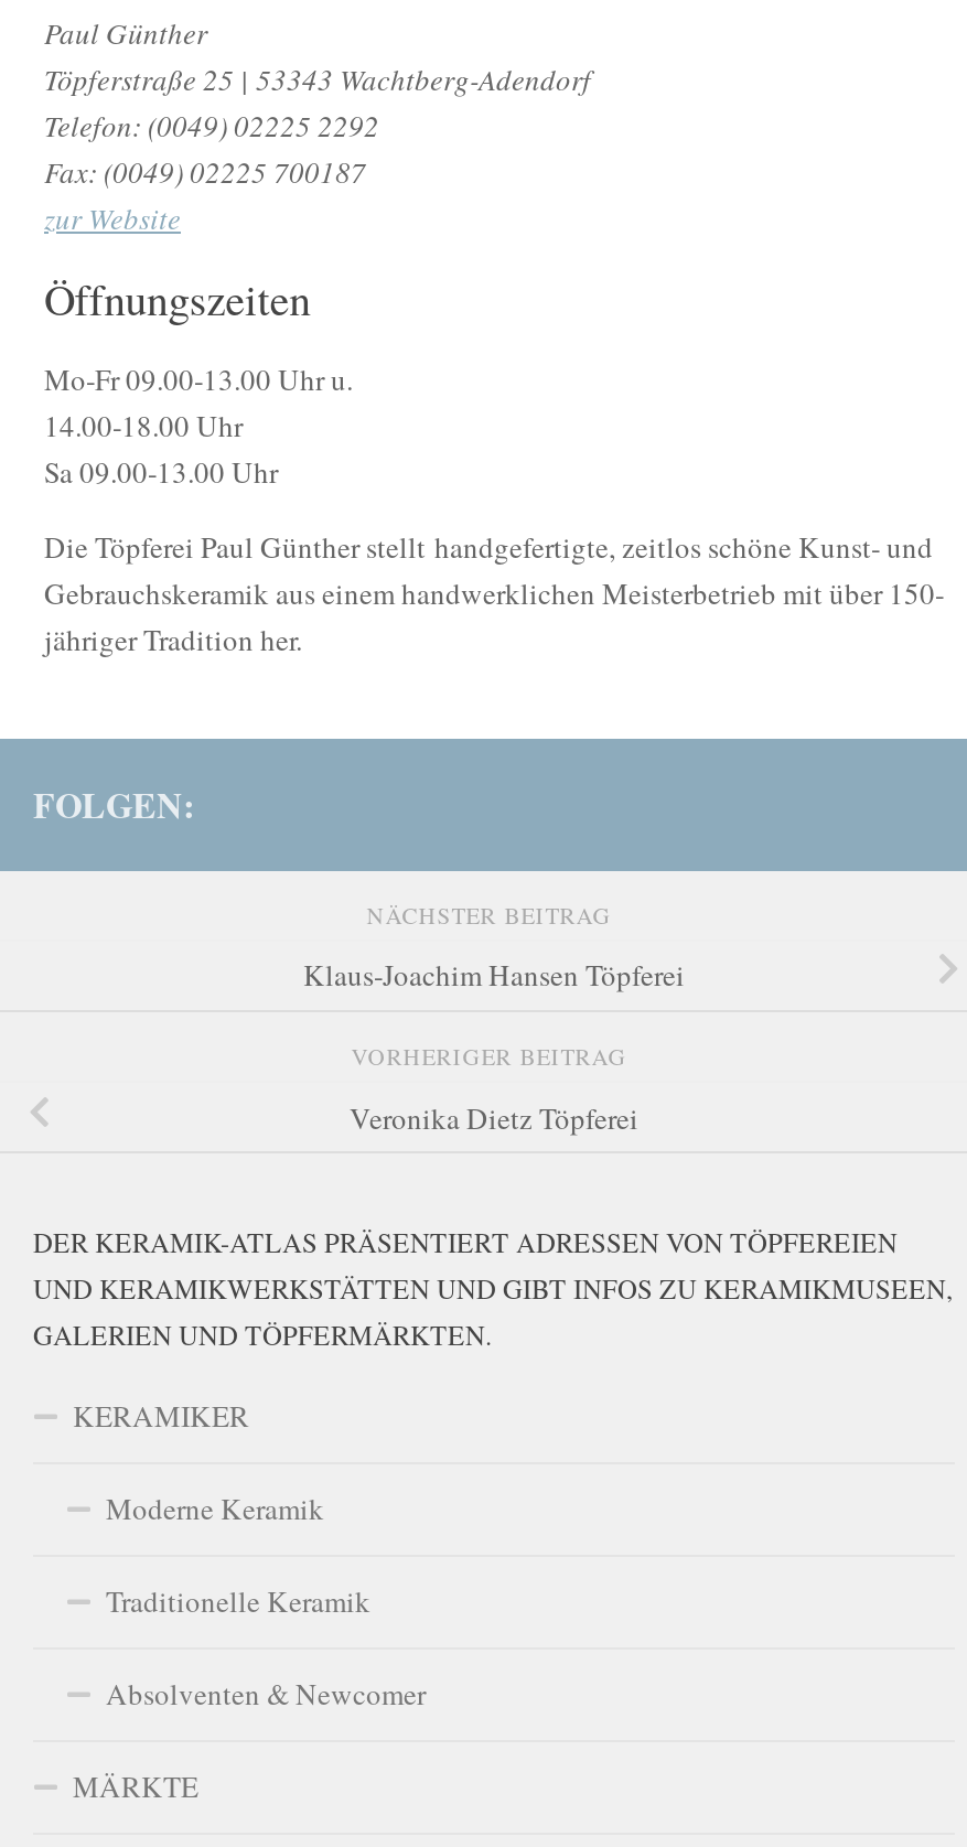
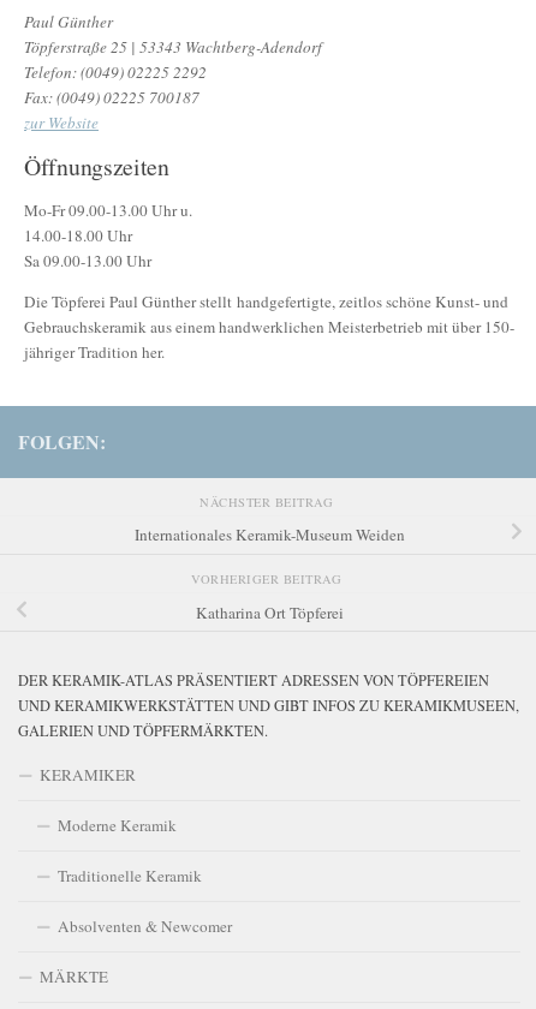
[303,956,685,995] Klaus-Joachim Hansen Töpferei -> [134,524,404,546] Internationales Keramik-Museum Weiden
[350,1097,638,1137] Veronika Dietz Töpferei -> [195,601,343,623] Katharina Ort Töpferei

